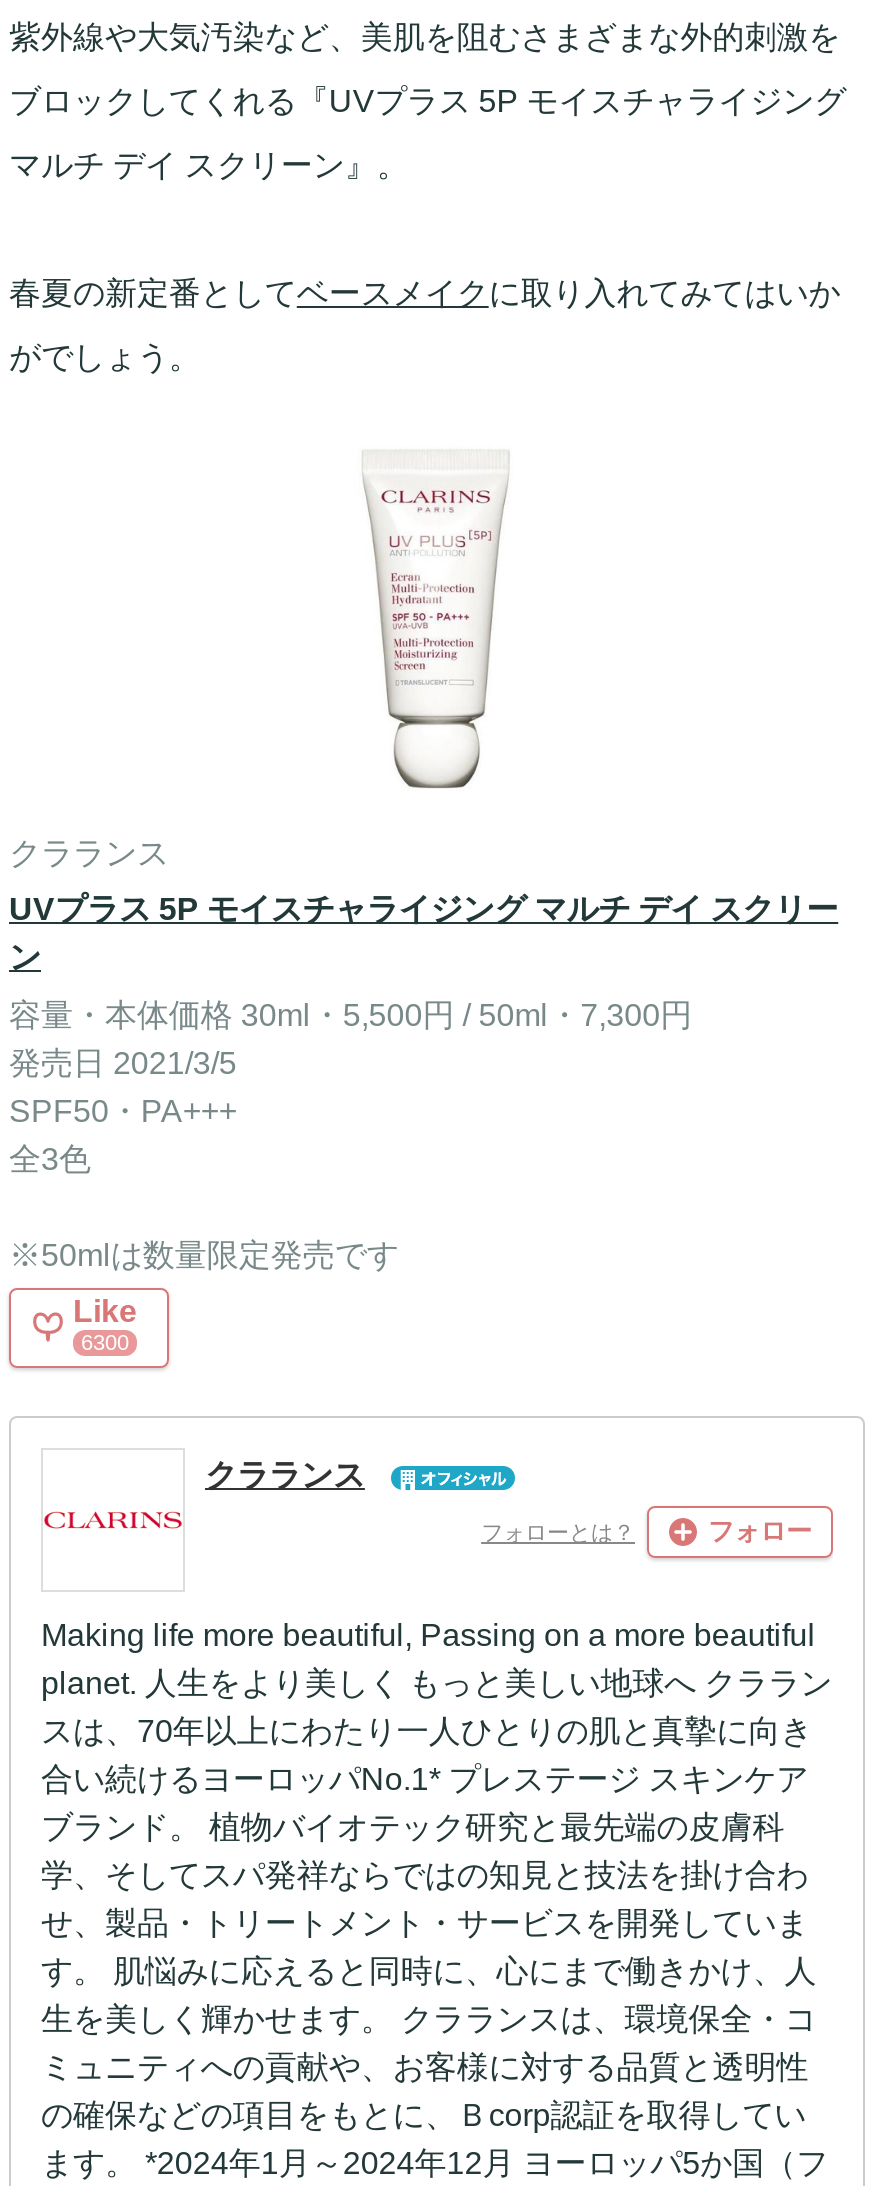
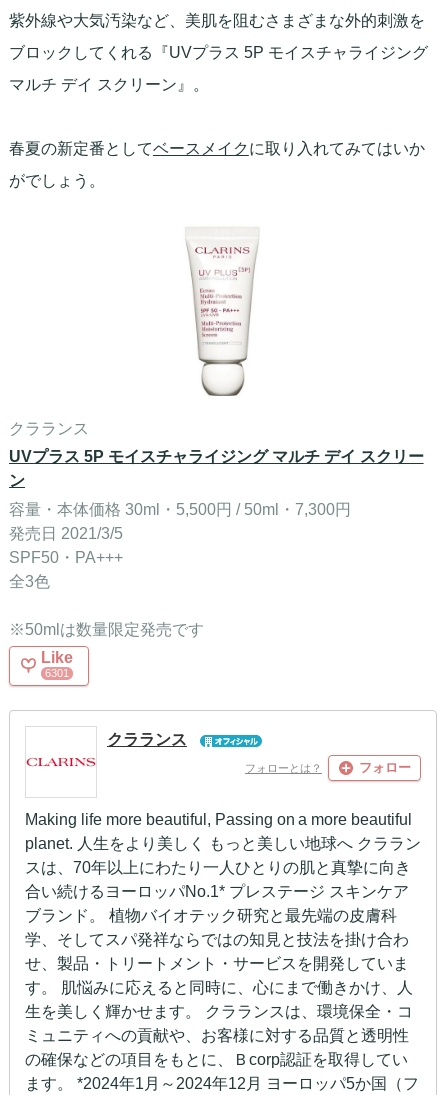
[81,1330,129,1354] 6300 -> [45,667,69,679] 6301

